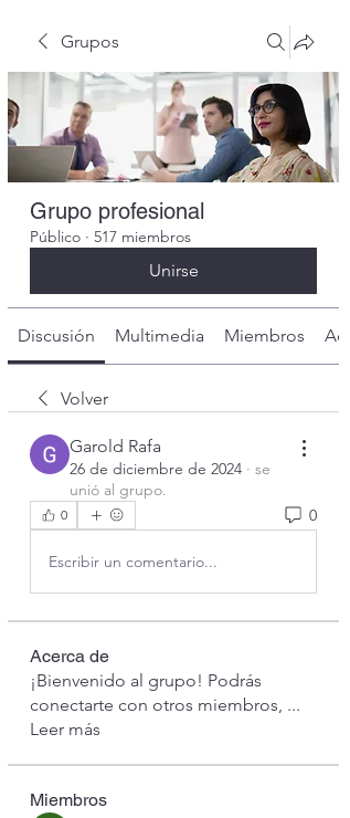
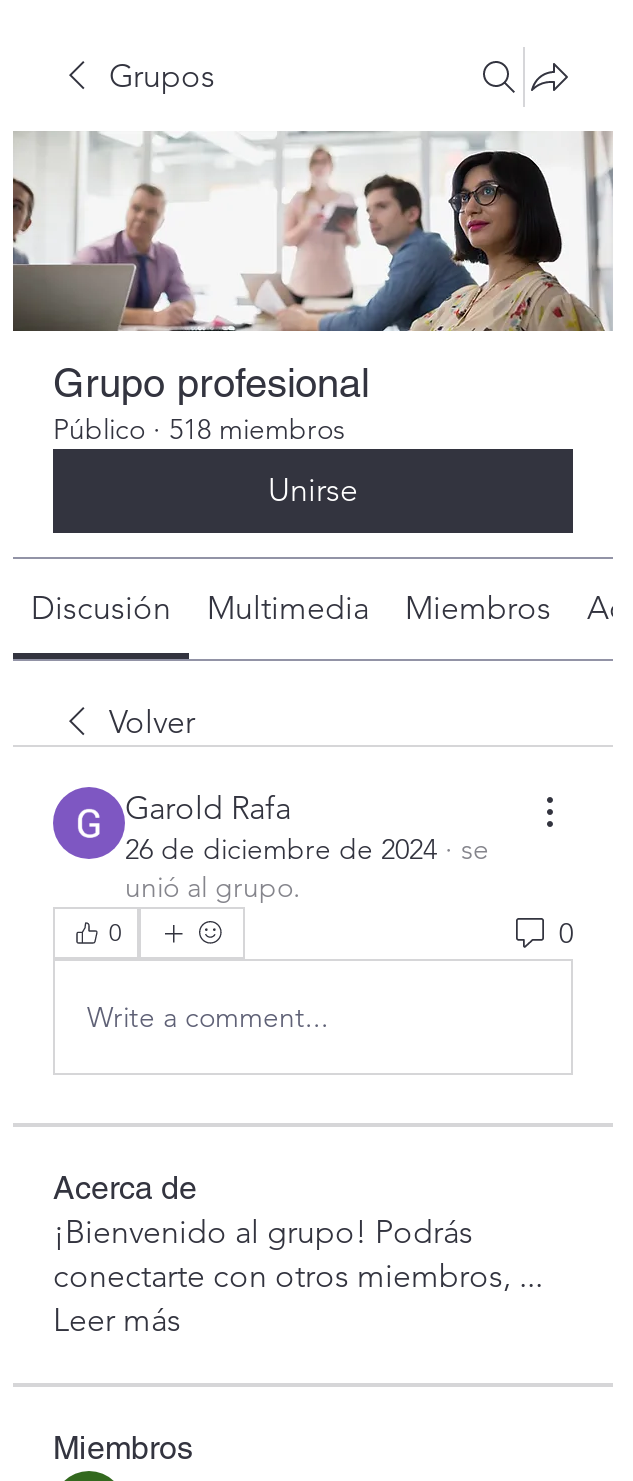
[30,227,191,247] Público · 517 miembros -> [53,411,345,447] Público · 518 miembros
[49,551,218,571] Escribir un comentario... -> [87,998,329,1034] Write a comment...

